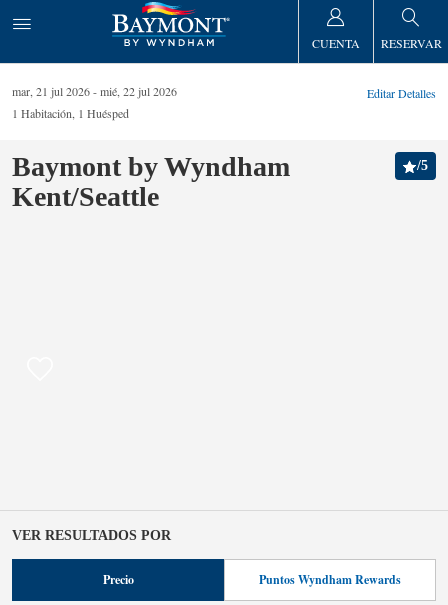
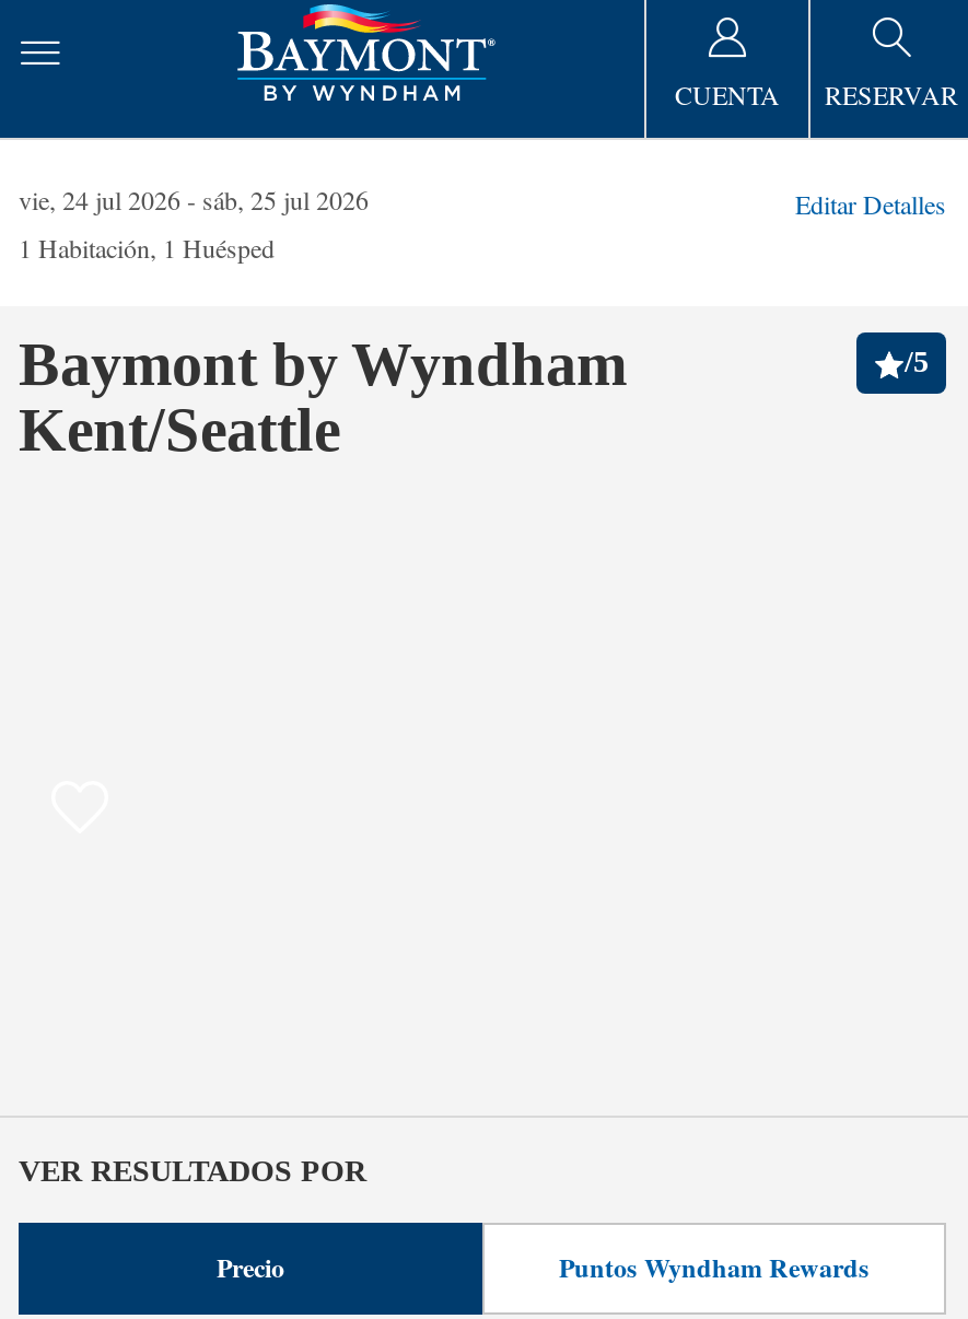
[12,83,90,99] mar, 21 jul 2026 -> [19,182,180,217] vie, 24 jul 2026
[100,83,177,99] mié, 22 jul 2026 -> [202,182,369,217] sáb, 25 jul 2026

